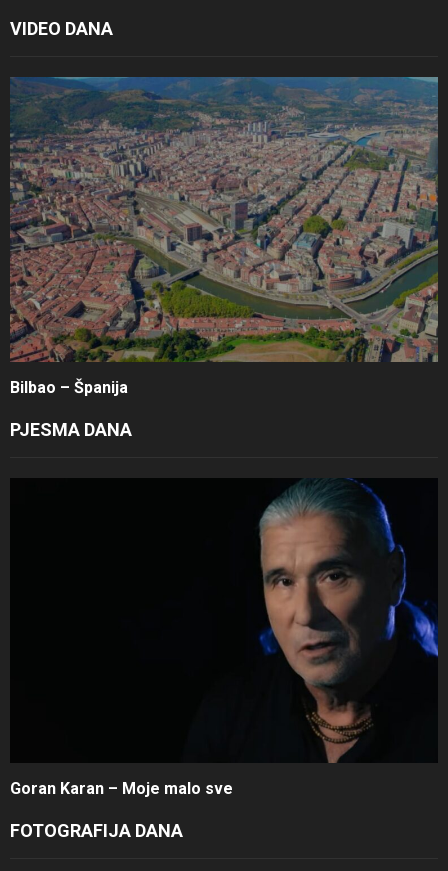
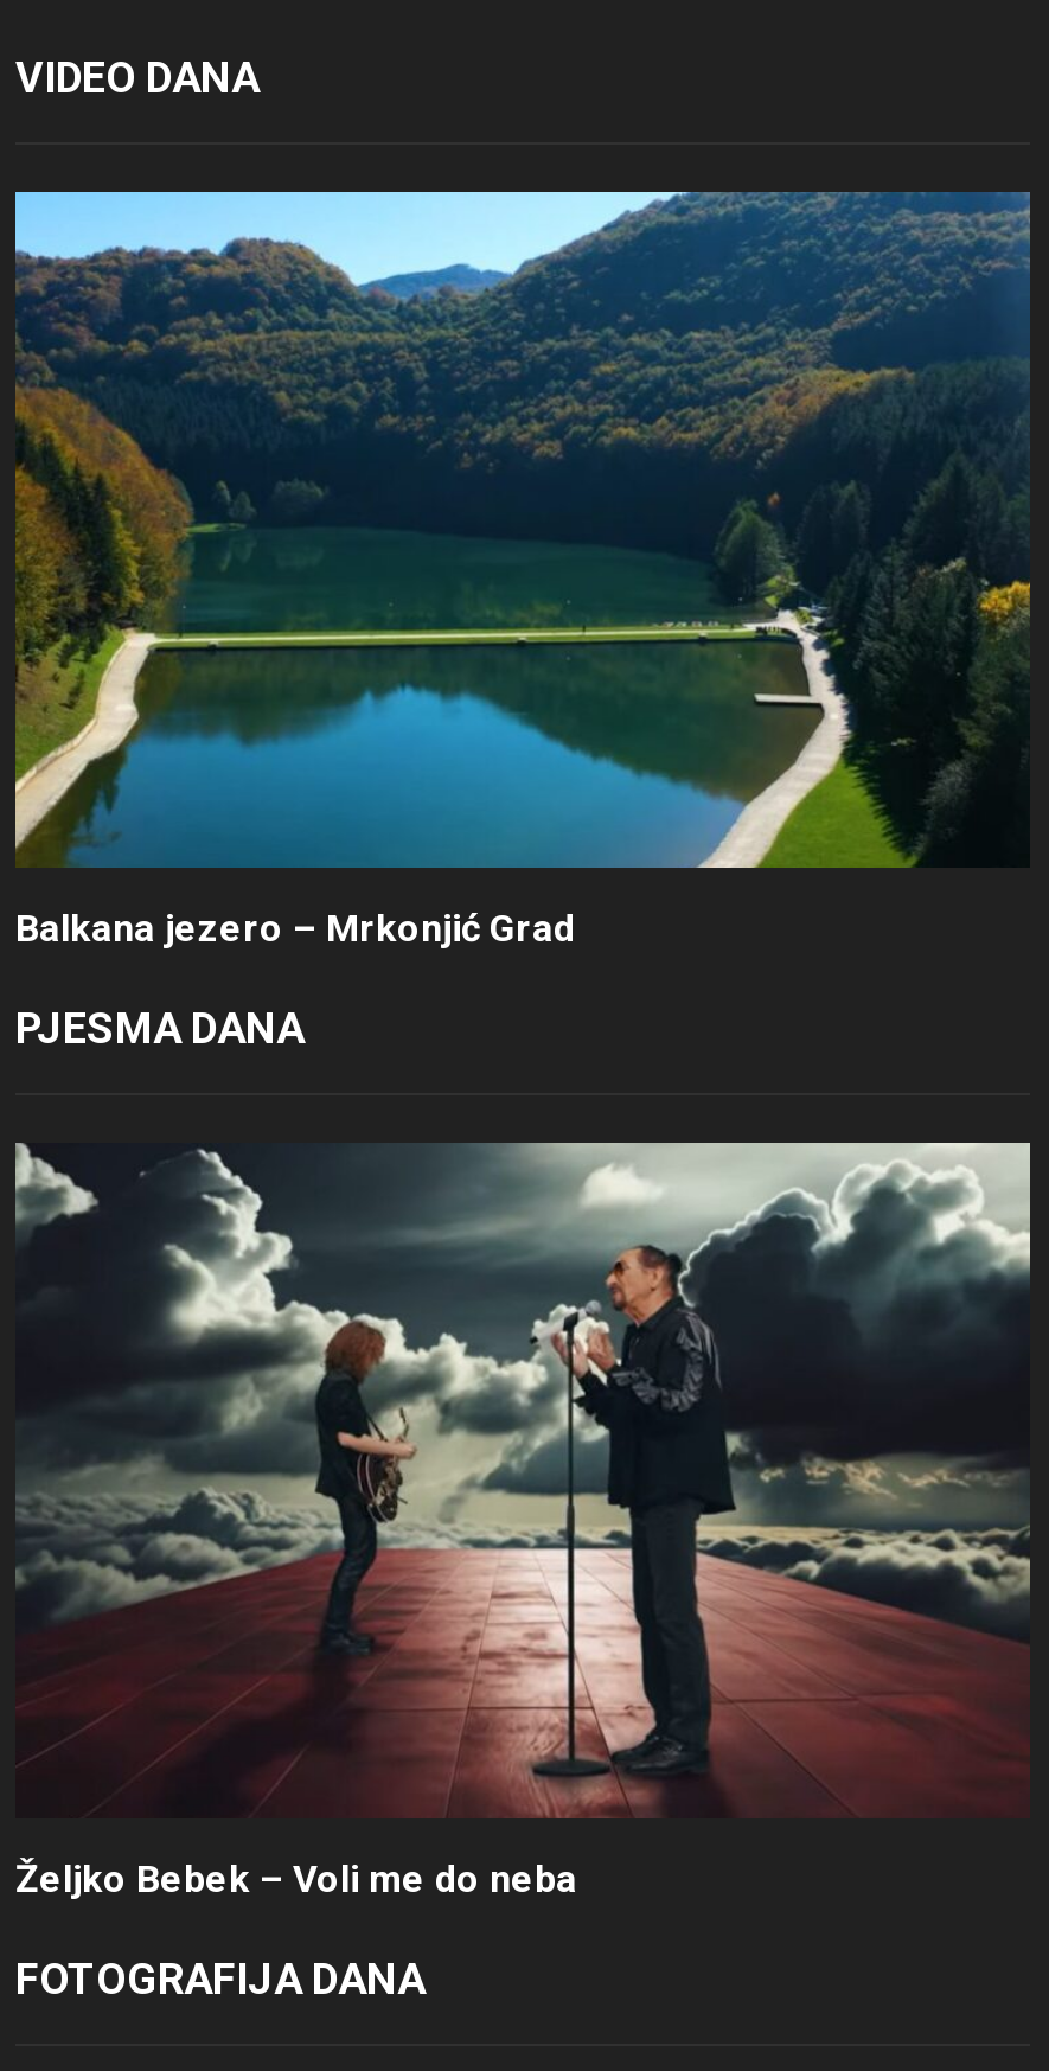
[9,76,439,397] [image] | Bilbao – Španija -> [13,190,1030,950] [image] | Balkana jezero – Mrkonjić Grad
[10,478,439,798] [image] | Goran Karan – Moje malo sve -> [13,1140,1032,1902] [image] | Željko Bebek – Voli me do neba

